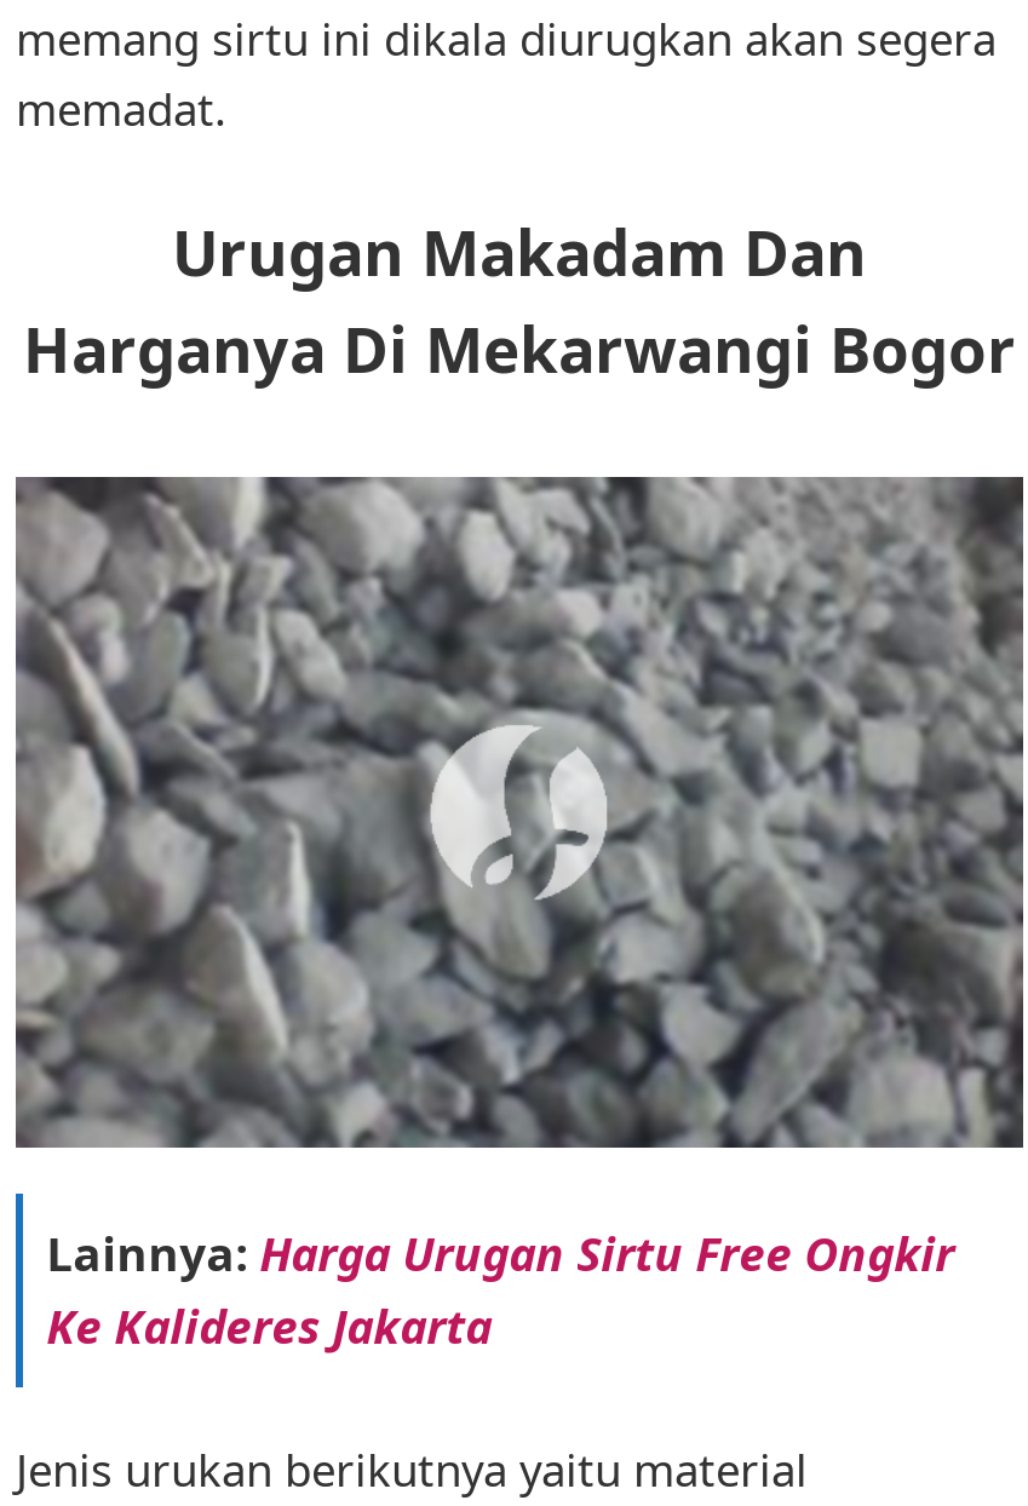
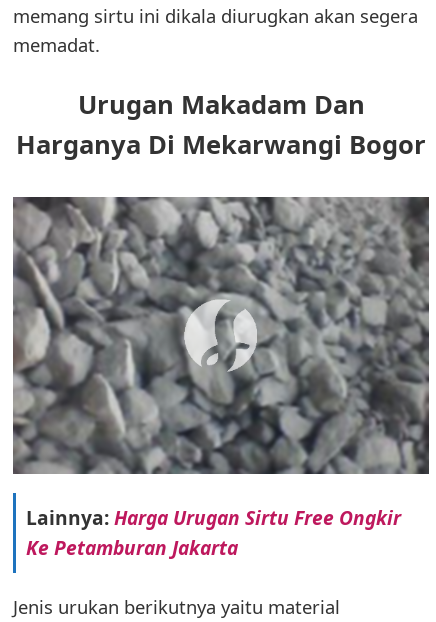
[46,1293,492,1358] Ke Kalideres Jakarta -> [26,534,238,561] Ke Petamburan Jakarta

